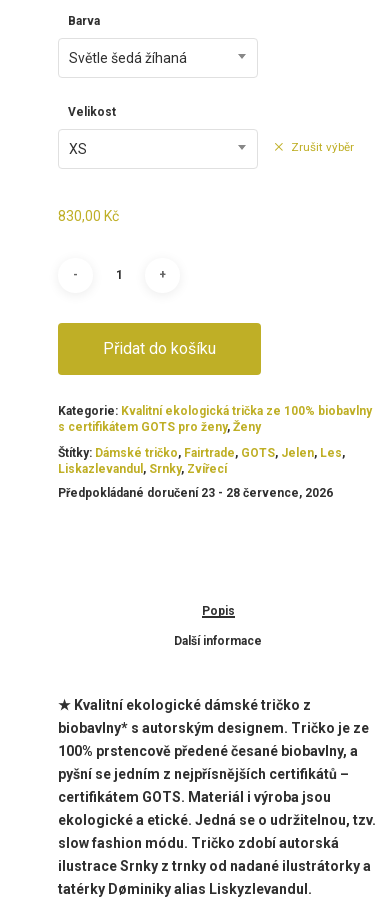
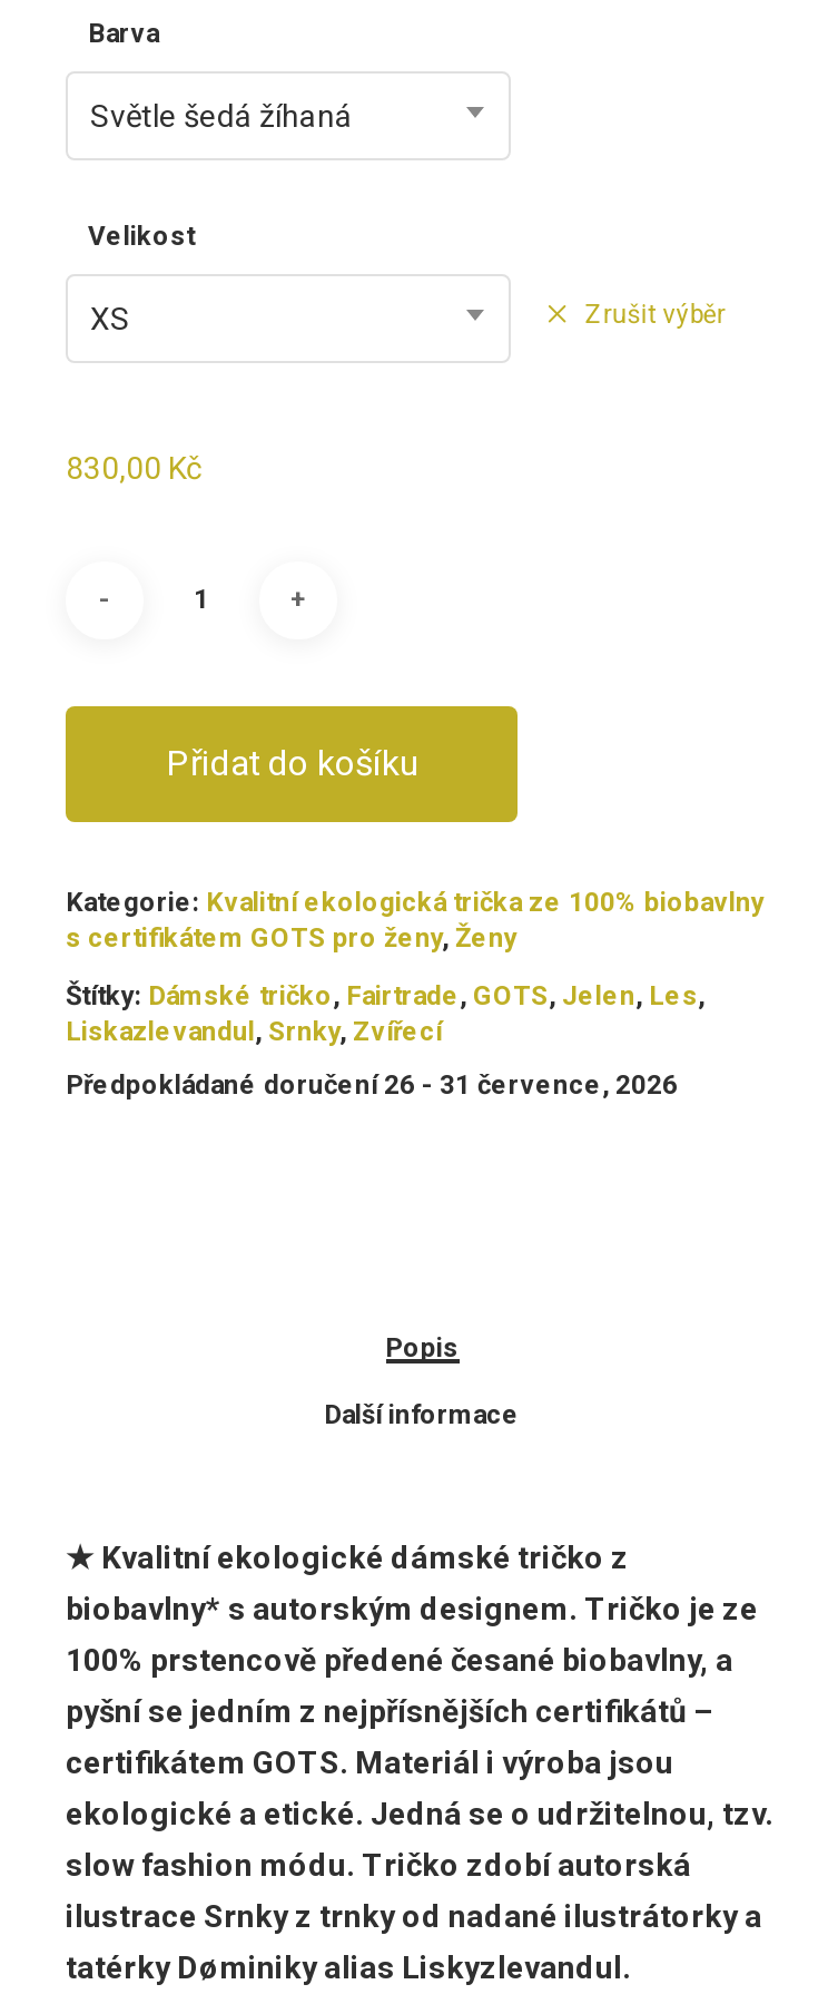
[58,485,333,499] Předpokládané doručení 23 - 28 července, 2026 -> [66,1068,678,1099] Předpokládané doručení 26 - 31 července, 2026

